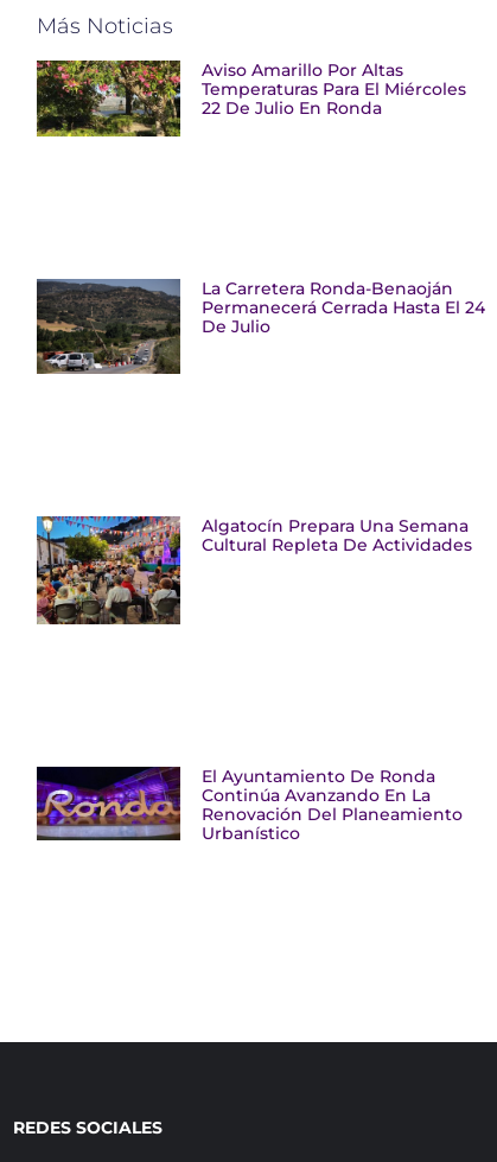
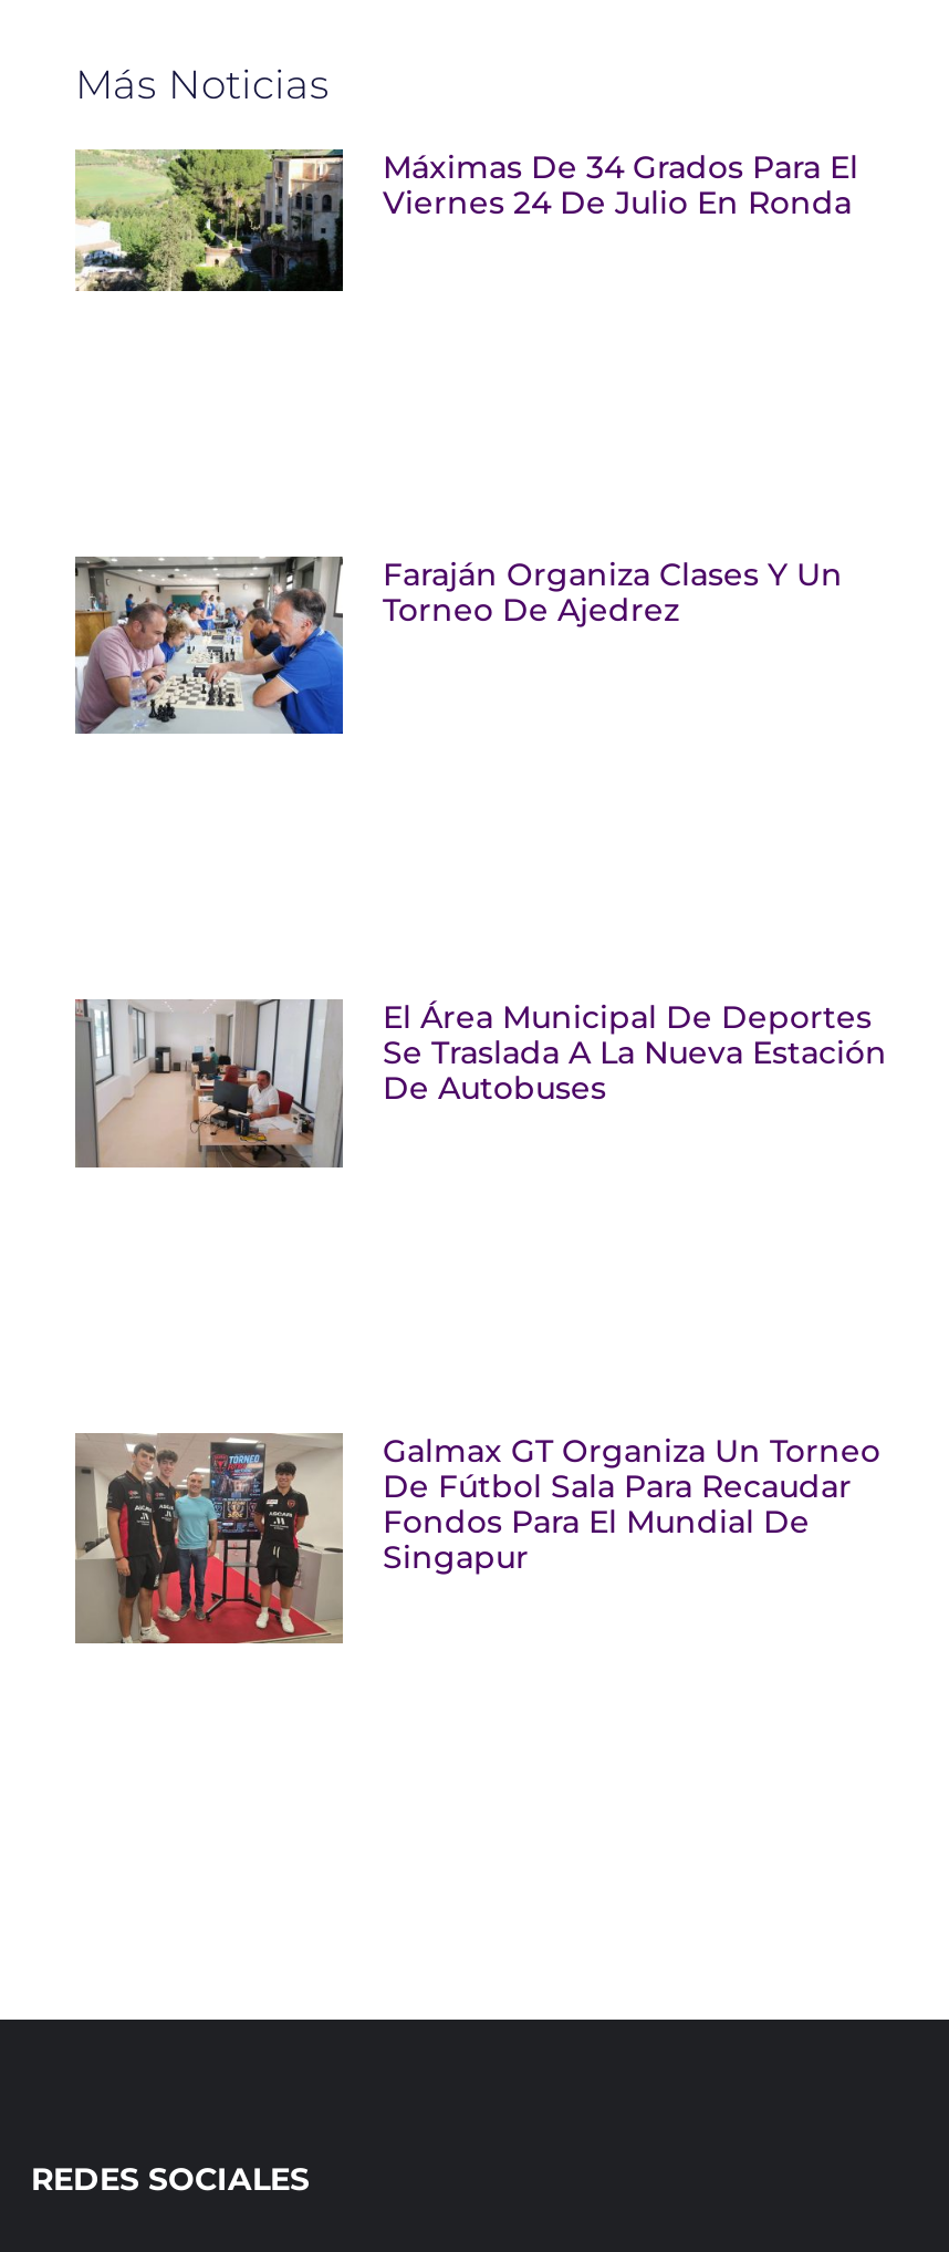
[36,59,466,138] [image] | Aviso Amarillo Por Altas | Temperaturas Para El Miércoles | 22 De Julio En Ronda -> [75,147,858,293] [image] | Máximas De 34 Grados Para El | Viernes 24 De Julio En Ronda
[36,277,485,375] [image] | La Carretera Ronda-Benaoján | Permanecerá Cerrada Hasta El 24 | De Julio -> [73,553,843,736] [image] | Faraján Organiza Clases Y Un | Torneo De Ajedrez
[36,515,472,626] [image] | Algatocín Prepara Una Semana | Cultural Repleta De Actividades -> [73,997,887,1201] [image] | El Área Municipal De Deportes | Se Traslada A La Nueva Estación | De Autobuses
[36,749,463,843] [image] | El Ayuntamiento De Ronda | Continúa Avanzando En La | Renovación Del Planeamiento | Urbanístico -> [73,1431,880,1646] [image] | Galmax GT Organiza Un Torneo | De Fútbol Sala Para Recaudar | Fondos Para El Mundial De | Singapur

